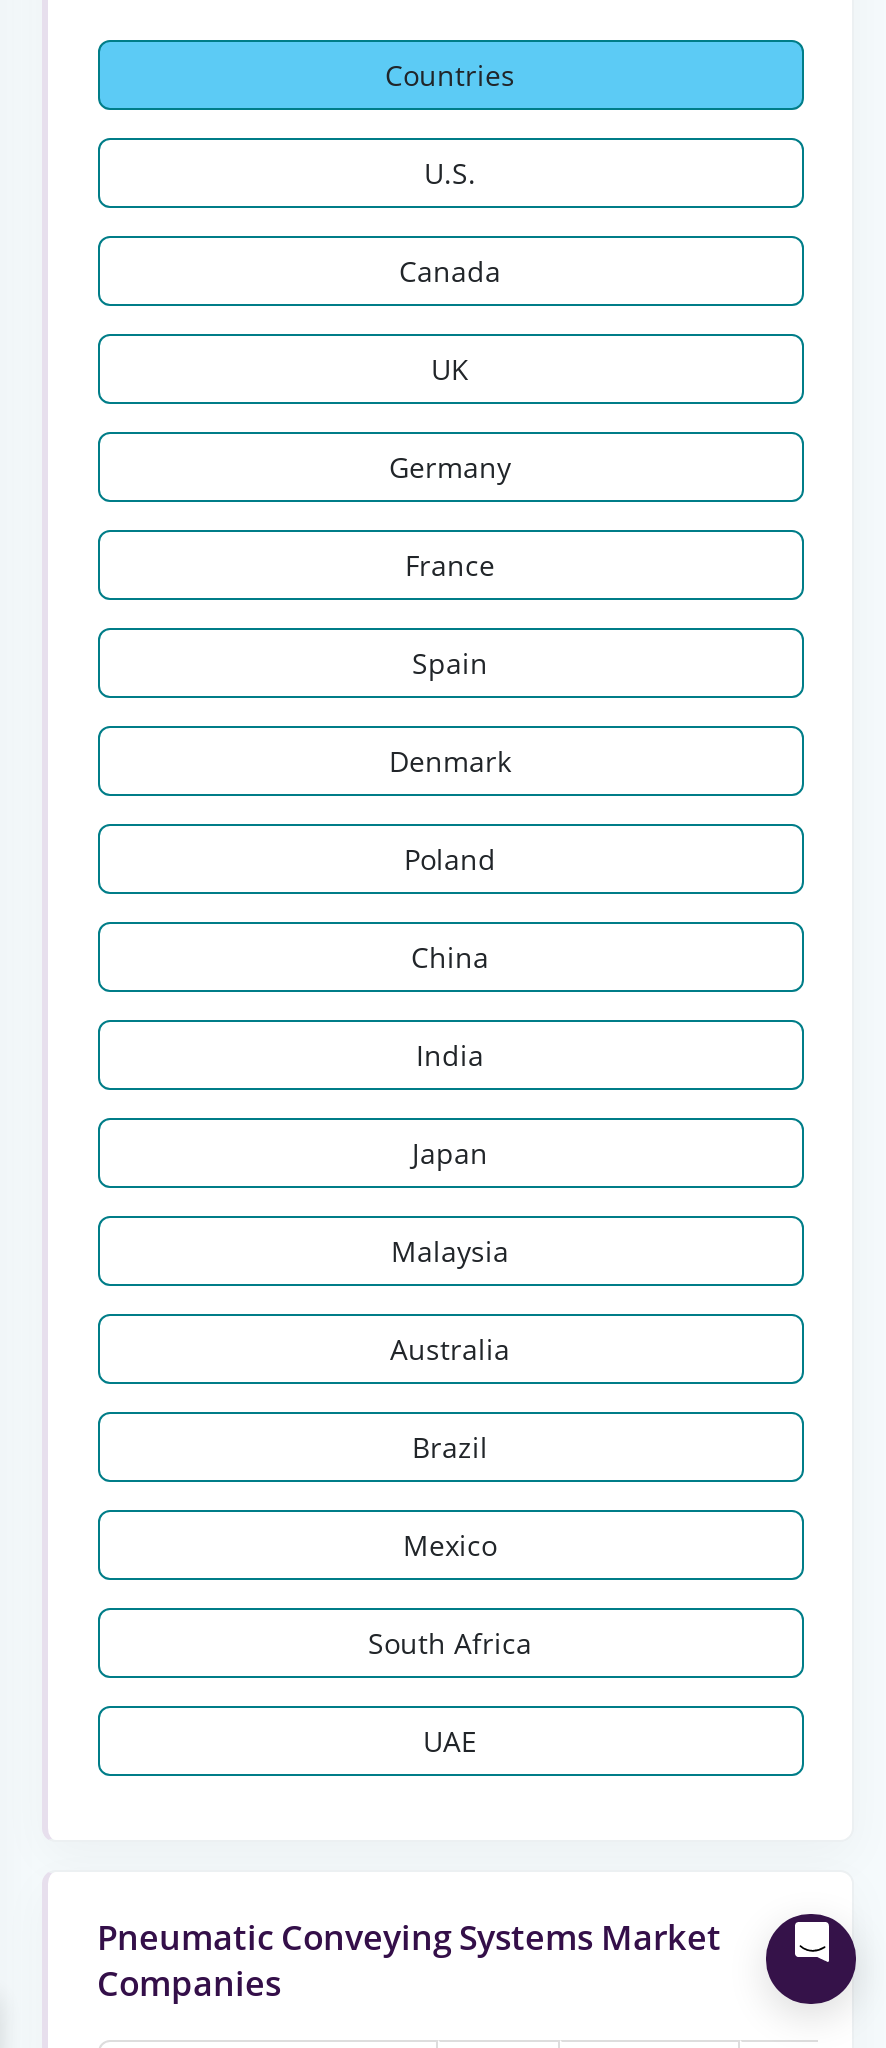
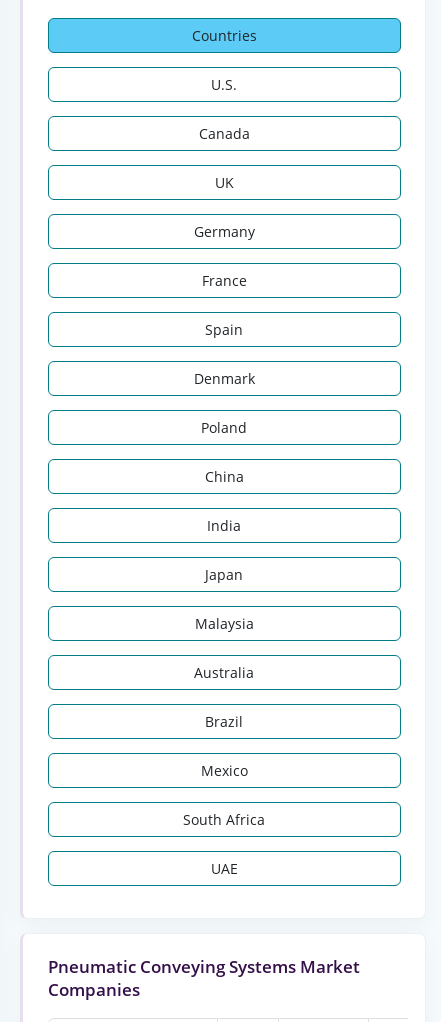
[762,1912,860,2010] [image] -> none

